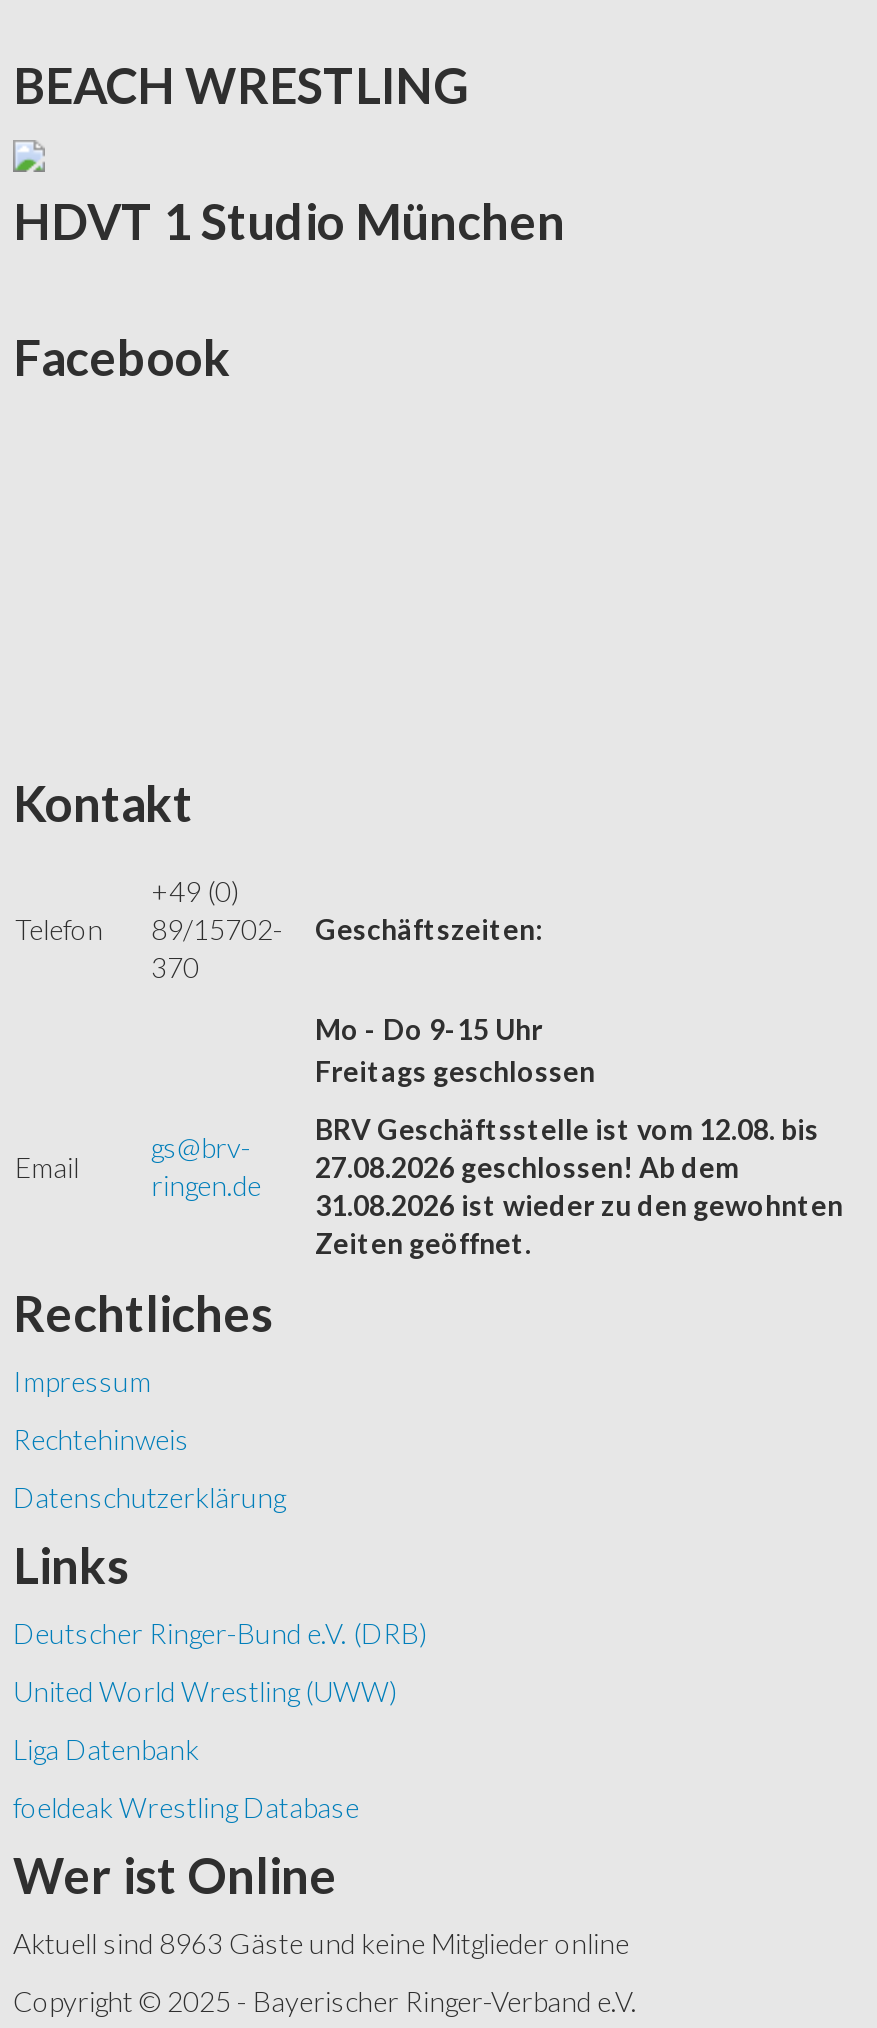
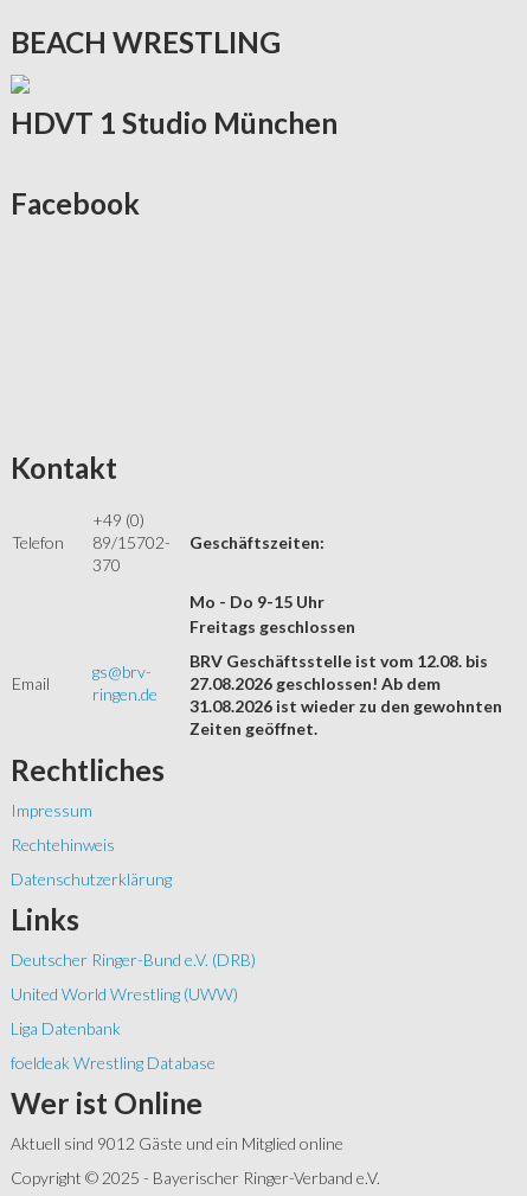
[13,1926,629,1960] Aktuell sind 8963 Gäste und keine Mitglieder online -> [11,1133,343,1153] Aktuell sind 9012 Gäste und ein Mitglied online

